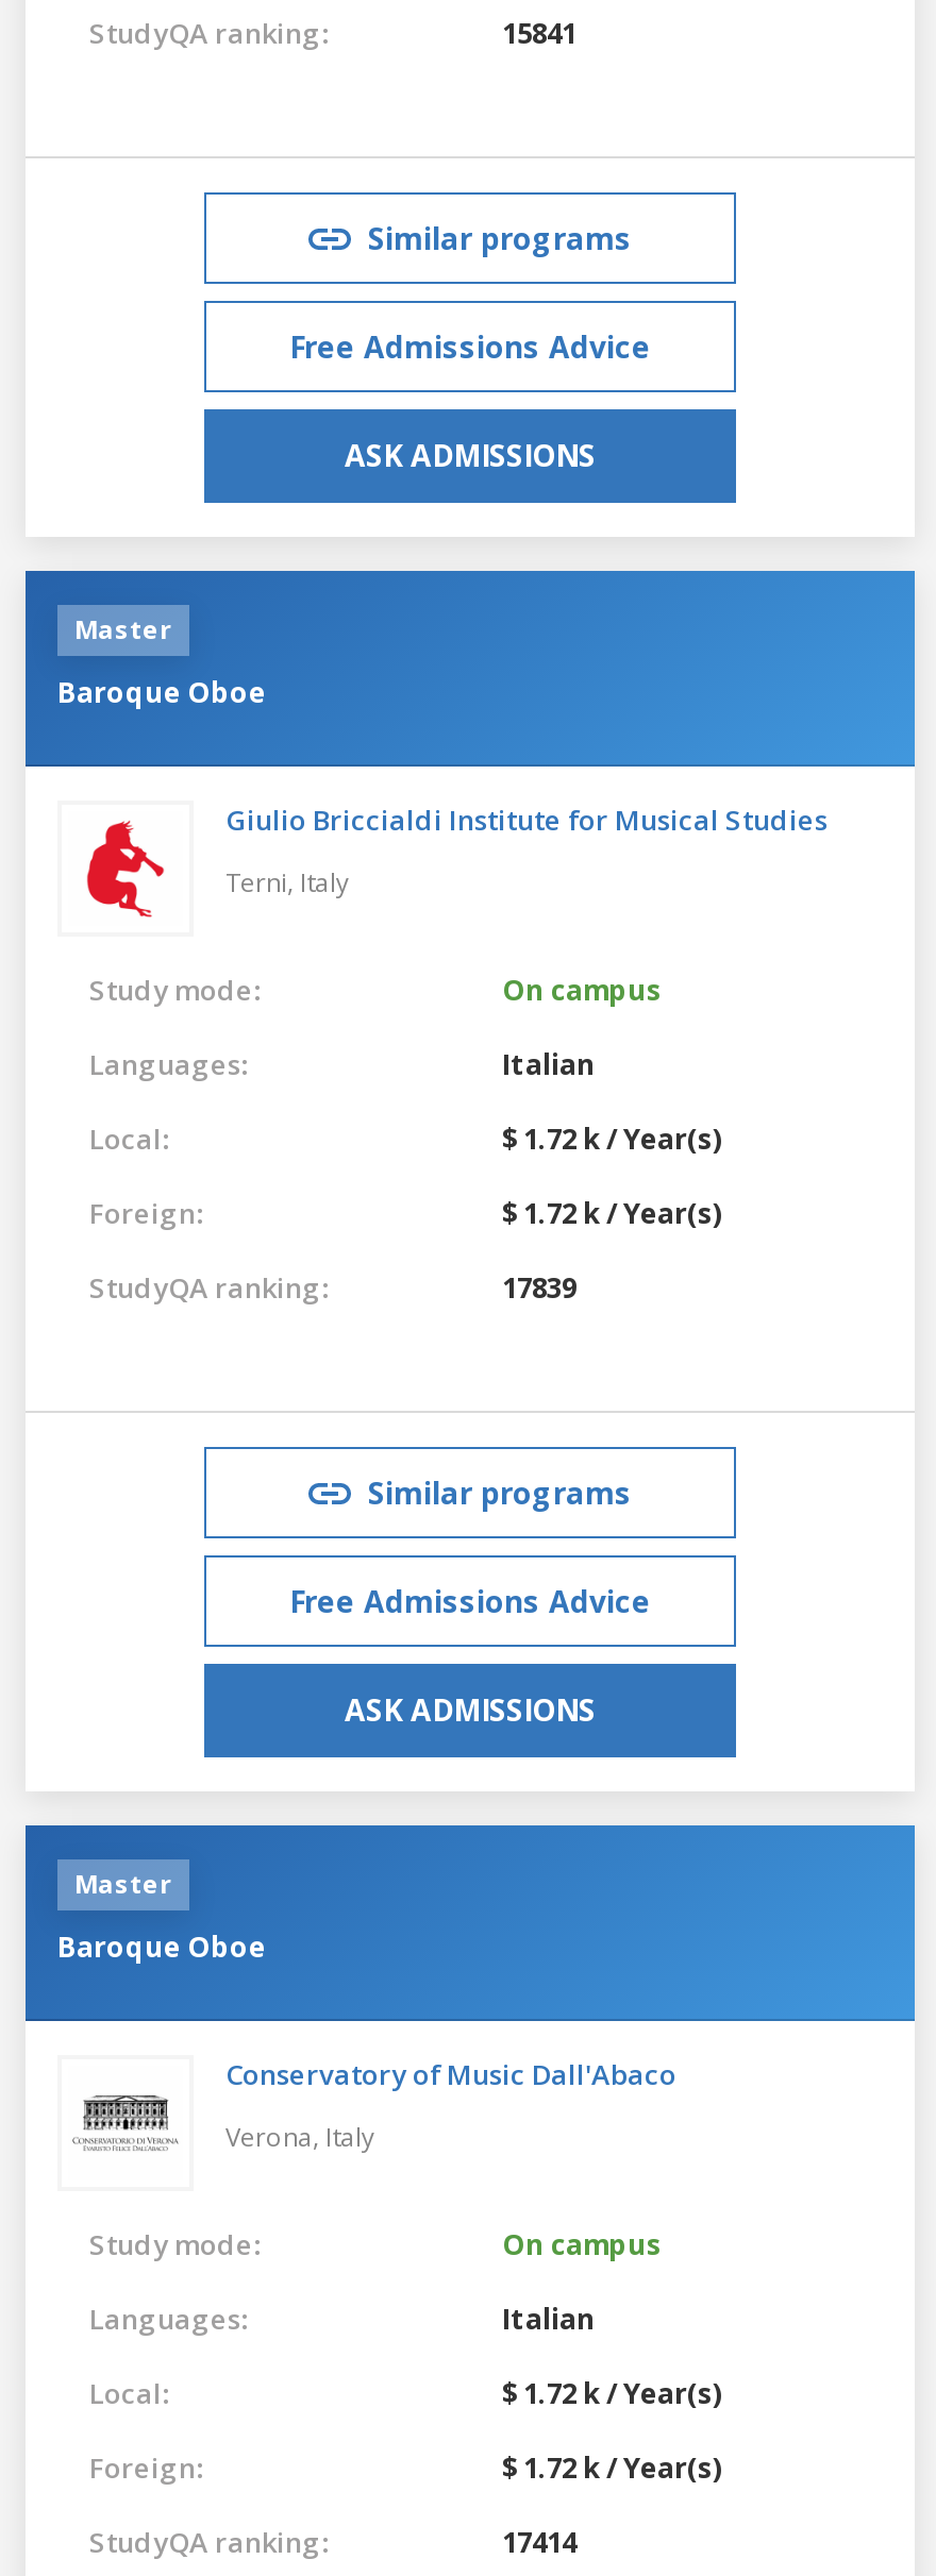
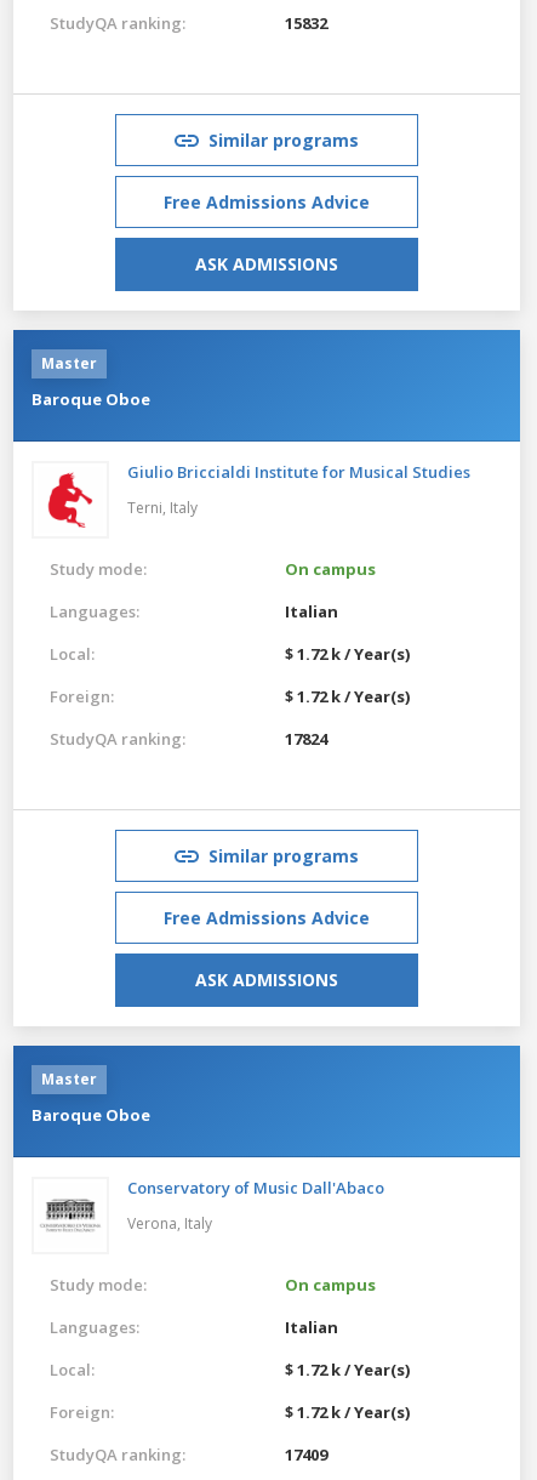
[502,13,576,52] 15841 -> [285,12,327,34] 15832
[502,1268,576,1306] 17839 -> [285,728,327,749] 17824
[502,2522,576,2561] 17414 -> [285,1443,327,1465] 17409

